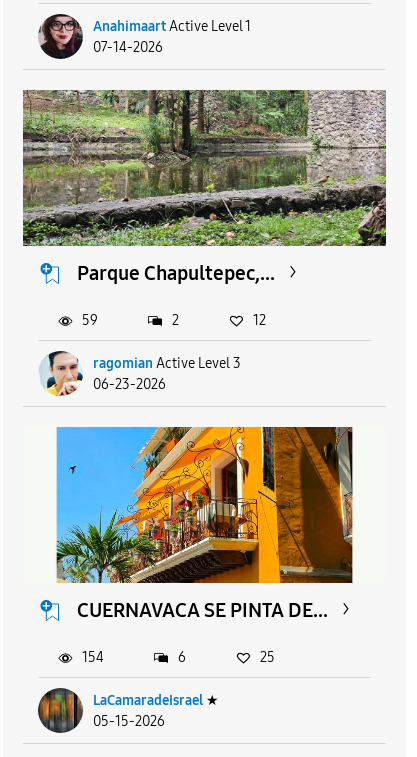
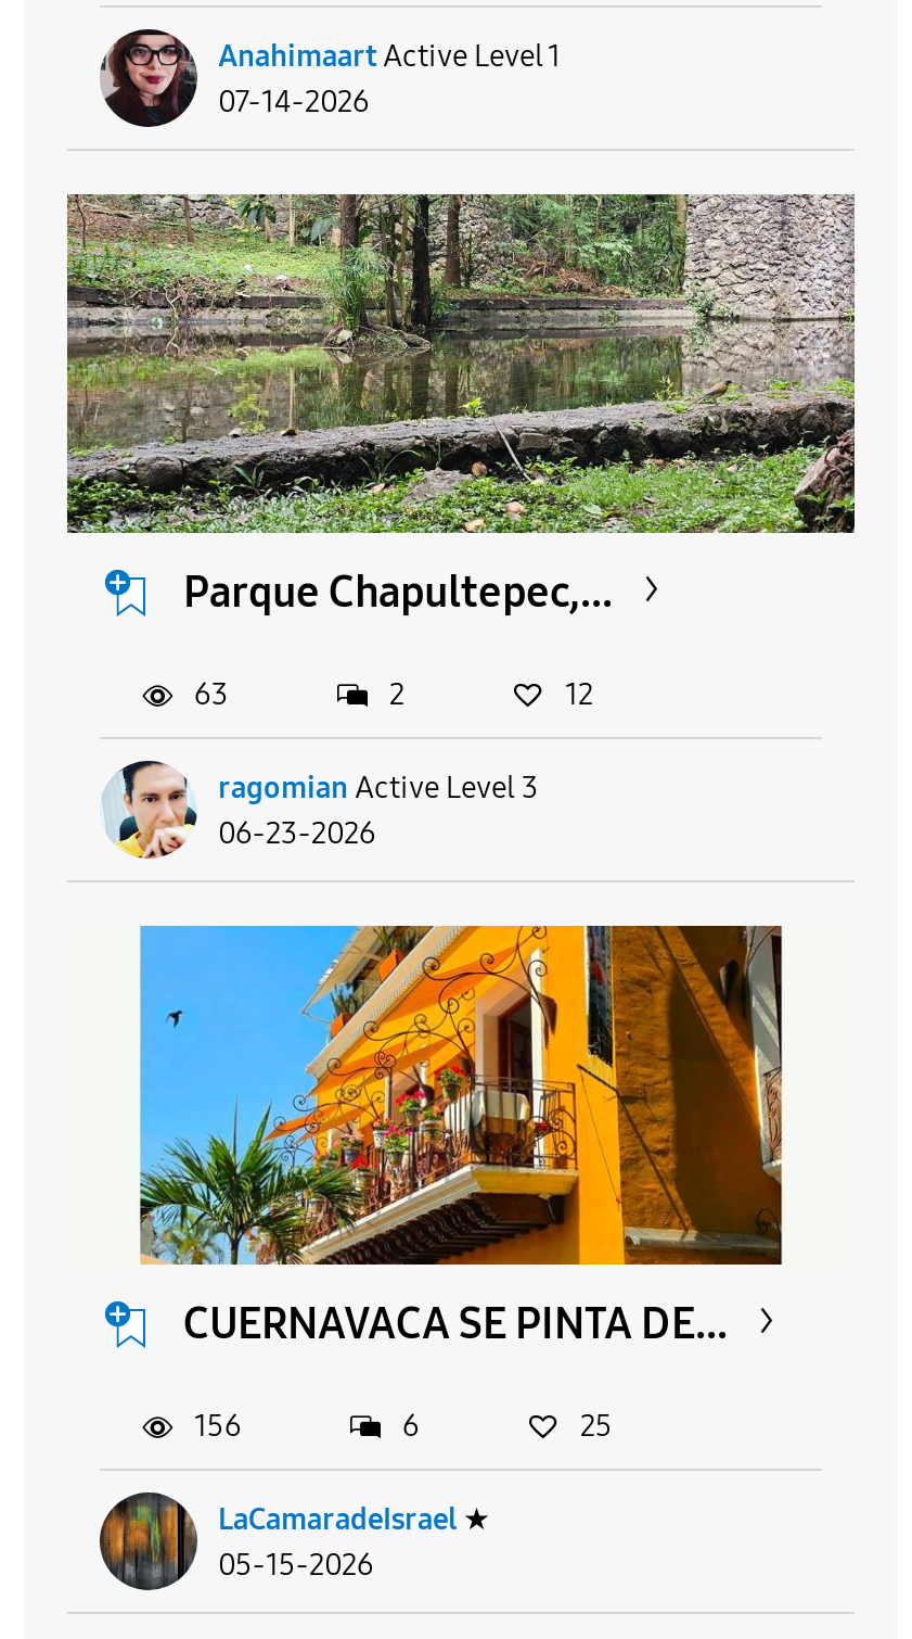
[81,312,97,329] 59 -> [194,675,229,712] 63
[81,649,103,666] 154 -> [194,1407,242,1444] 156

